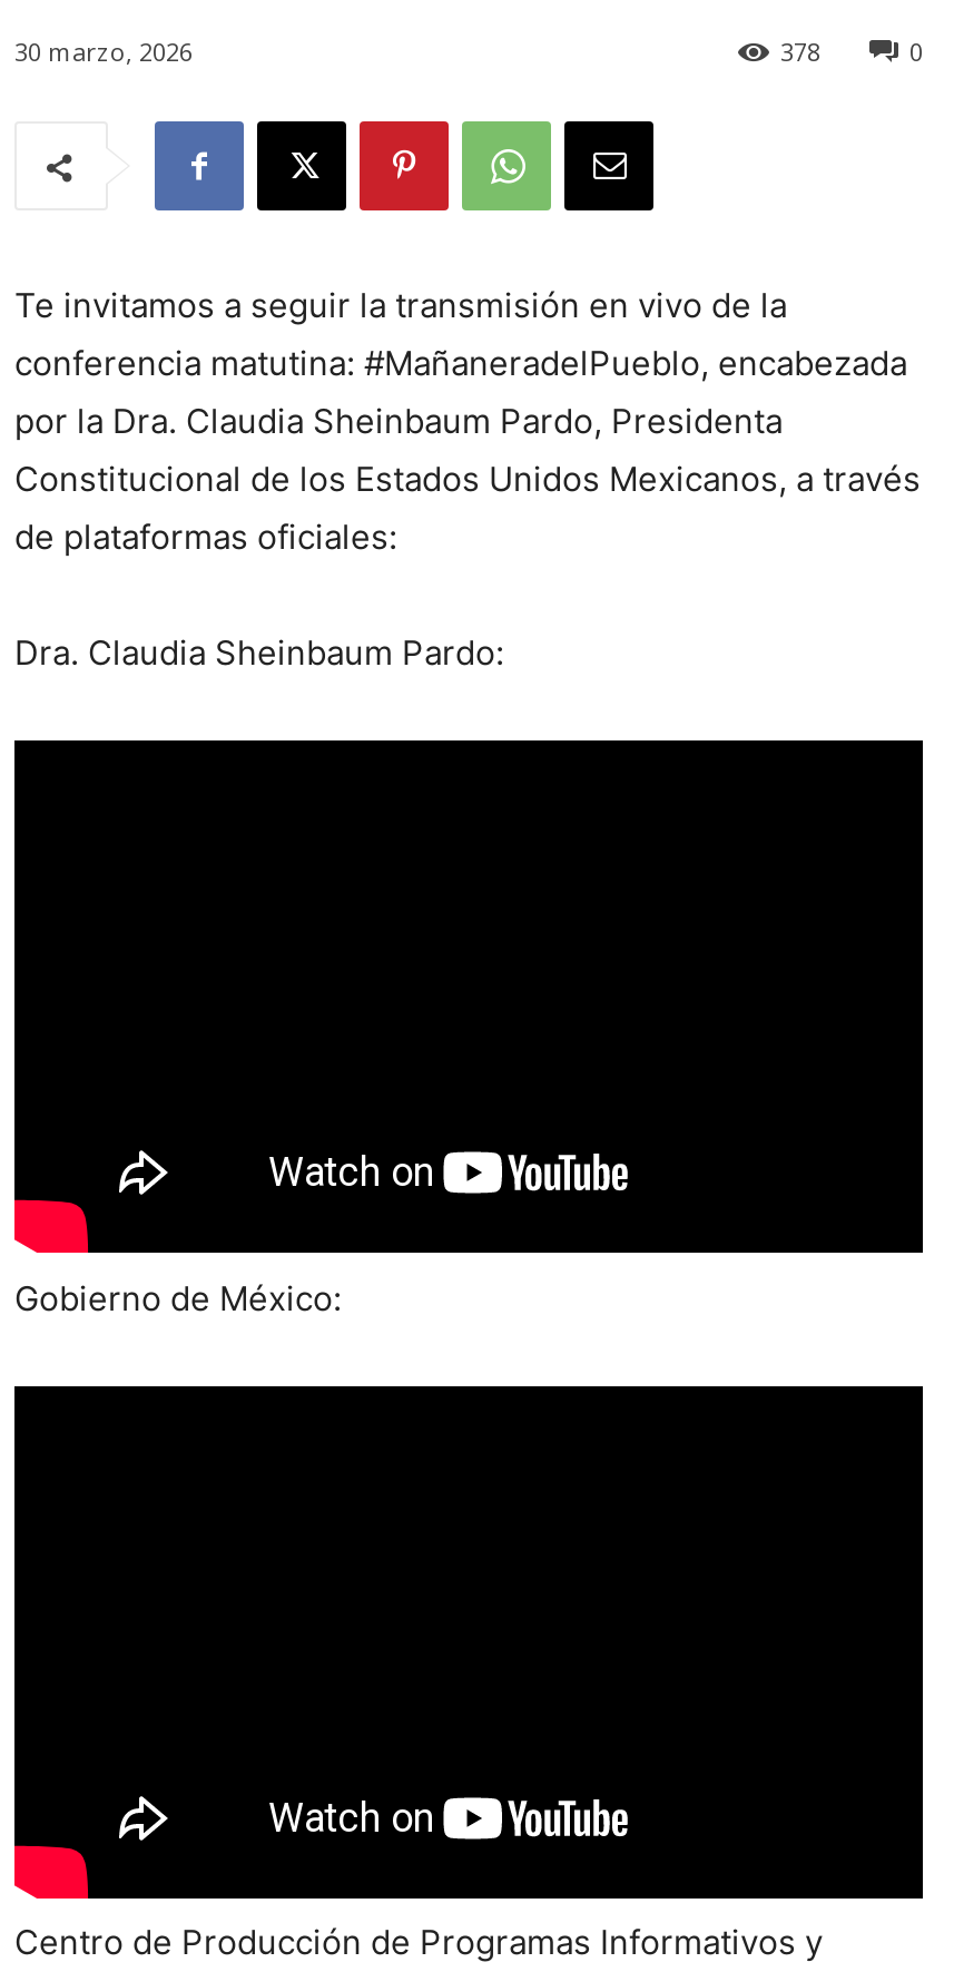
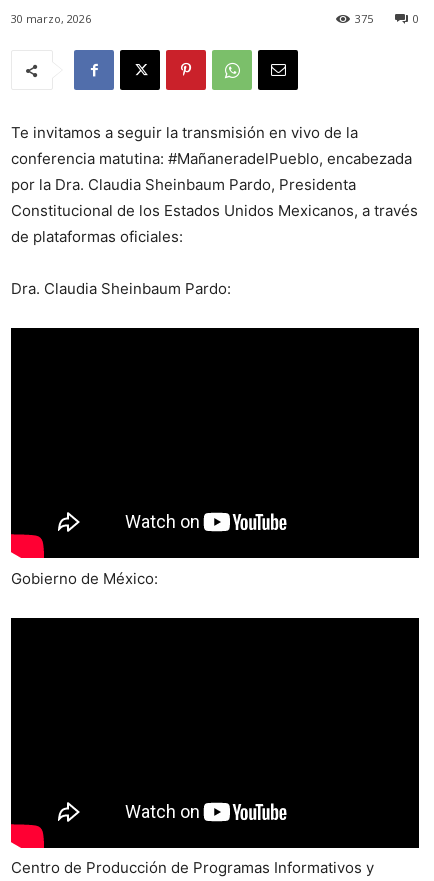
[780,35,820,68] 378 -> [355,11,373,26] 375

